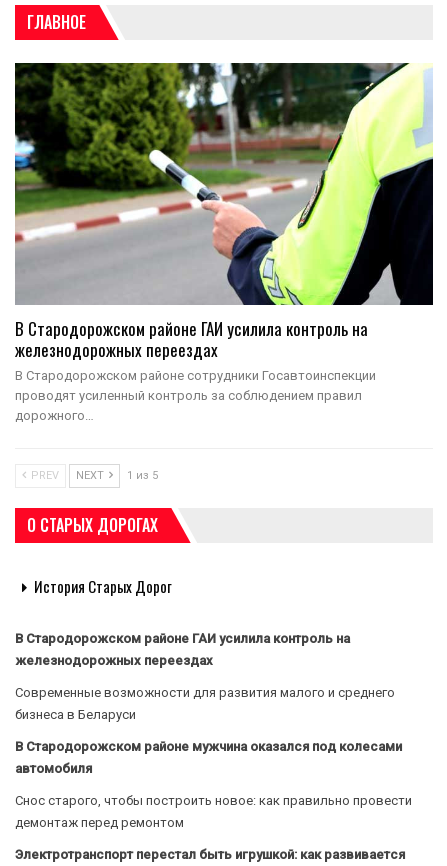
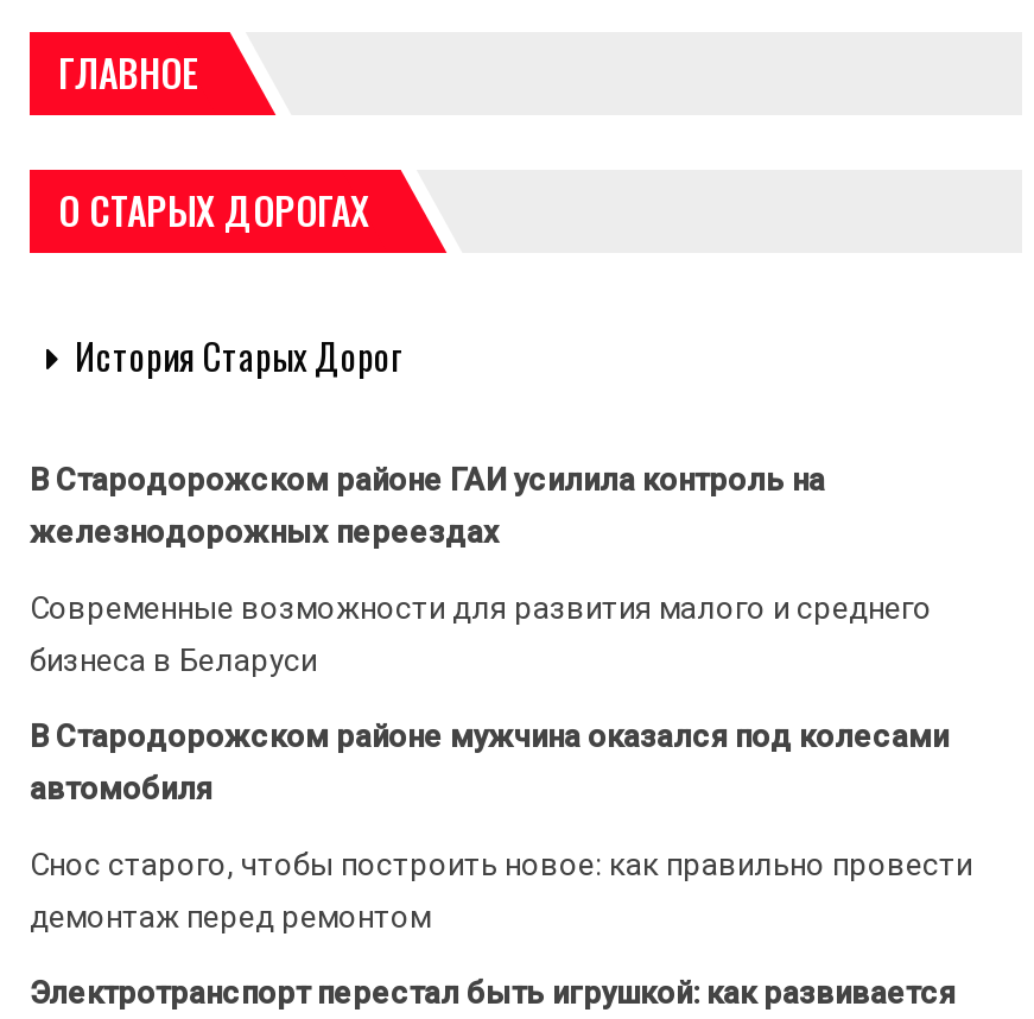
[14,62,434,423] [image] | В Стародорожском районе ГАИ усилила контроль на | железнодорожных переездах | В Стародорожском районе сотрудники Госавтоинспекции | проводят усиленный контроль за соблюдением правил | дорожного… -> none
[28,469,158,482] PREV | NEXT | 1 из 5 -> none

